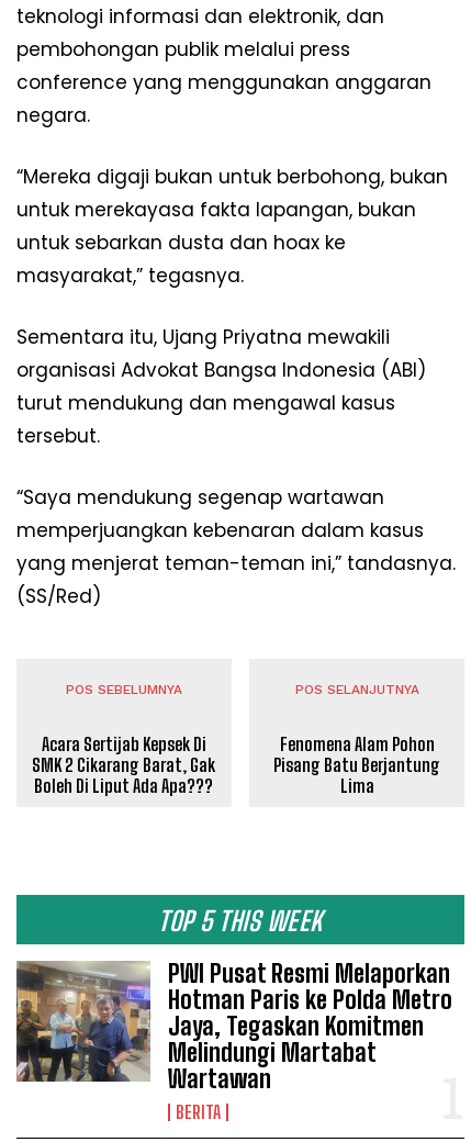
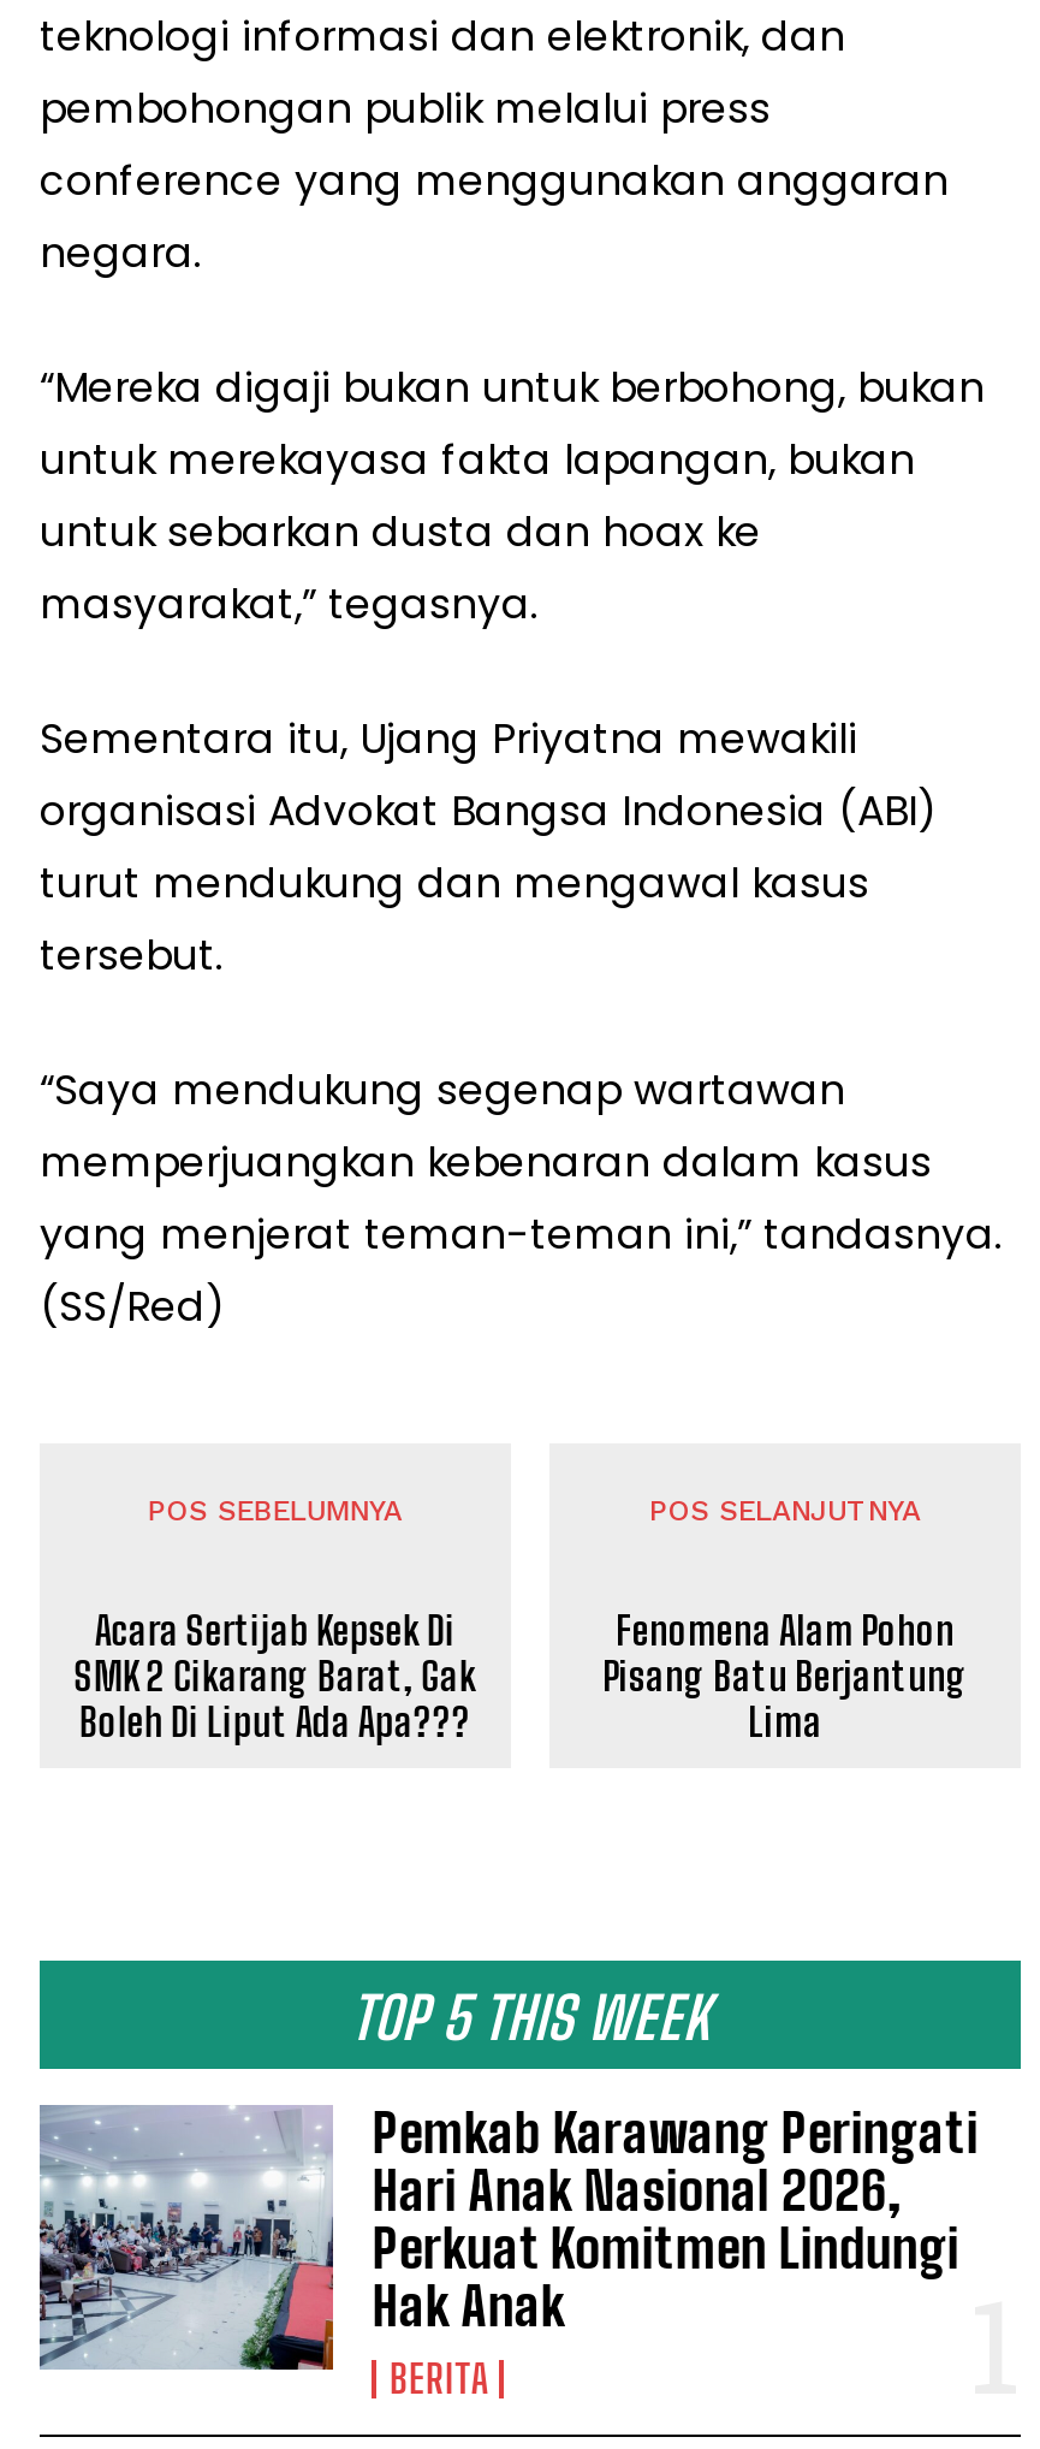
[15,959,453,1094] [image] | PWI Pusat Resmi Melaporkan | Hotman Paris ke Polda Metro | Jaya, Tegaskan Komitmen | Melindungi Martabat | Wartawan -> [37,2101,978,2370] [image] | Pemkab Karawang Peringati | Hari Anak Nasional 2026, | Perkuat Komitmen Lindungi | Hak Anak

